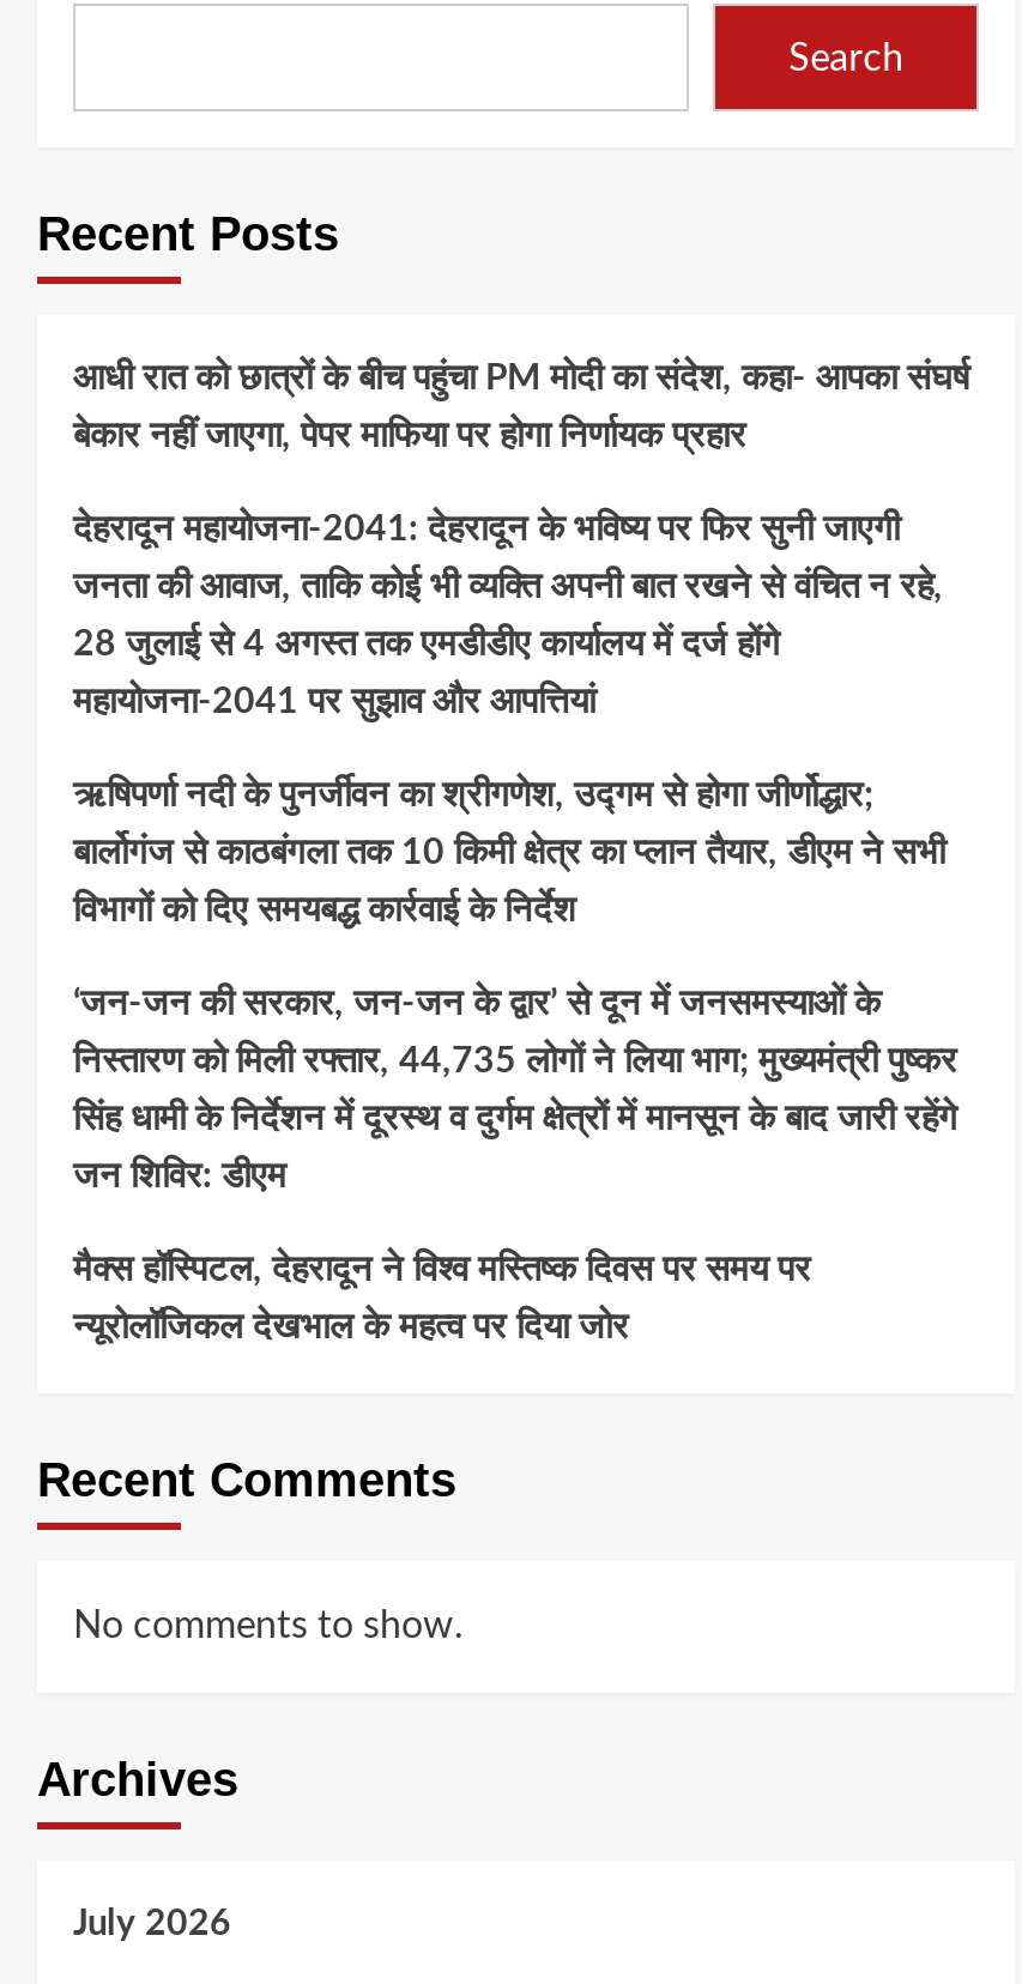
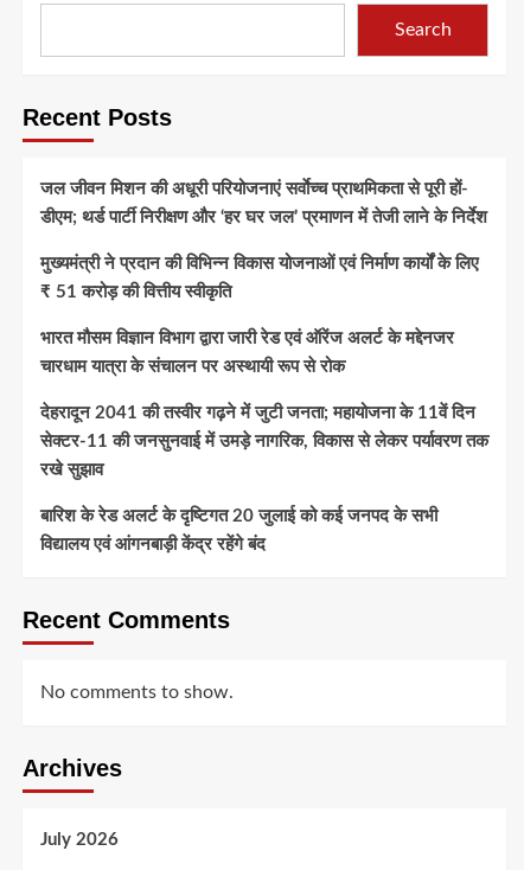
[73,361,969,1346] आधी रात को छात्रों के बीच पहुंचा PM मोदी का संदेश, कहा- आपका संघर्ष | बेकार नहीं जाएगा, पेपर माफिया पर होगा निर्णायक प्रहार | देहरादून महायोजना-2041: देहरादून के भविष्य पर फिर सुनी जाएगी | जनता की आवाज, ताकि कोई भी व्यक्ति अपनी बात रखने से वंचित न रहे, | 28 जुलाई से 4 अगस्त तक एमडीडीए कार्यालय में दर्ज होंगे | महायोजना-2041 पर सुझाव और आपत्तियां | ऋषिपर्णा नदी के पुनर्जीवन का श्रीगणेश, उद्गम से होगा जीर्णोद्धार; | बार्लोगंज से काठबंगला तक 10 किमी क्षेत्र का प्लान तैयार, डीएम ने सभी | विभागों को दिए समयबद्ध कार्रवाई के निर्देश | ‘जन-जन की सरकार, जन-जन के द्वार’ से दून में जनसमस्याओं के | निस्तारण को मिली रफ्तार, 44,735 लोगों ने लिया भाग; मुख्यमंत्री पुष्कर | सिंह धामी के निर्देशन में दूरस्थ व दुर्गम क्षेत्रों में मानसून के बाद जारी रहेंगे | जन शिविर: डीएम | मैक्स हॉस्पिटल, देहरादून ने विश्व मस्तिष्क दिवस पर समय पर | न्यूरोलॉजिकल देखभाल के महत्व पर दिया जोर -> [40,180,488,553] जल जीवन मिशन की अधूरी परियोजनाएं सर्वाेच्च प्राथमिकता से पूरी हों- | डीएम; थर्ड पार्टी निरीक्षण और ‘हर घर जल’ प्रमाणन में तेजी लाने के निर्देश | मुख्यमंत्री ने प्रदान की विभिन्न विकास योजनाओं एवं निर्माण कार्यों के लिए | ₹ 51 करोड़ की वित्तीय स्वीकृति | भारत मौसम विज्ञान विभाग द्वारा जारी रेड एवं ऑरेंज अलर्ट के मद्देनजर | चारधाम यात्रा के संचालन पर अस्थायी रूप से रोक | देहरादून 2041 की तस्वीर गढ़ने में जुटी जनता; महायोजना के 11वें दिन | सेक्टर-11 की जनसुनवाई में उमड़े नागरिक, विकास से लेकर पर्यावरण तक | रखे सुझाव | बारिश के रेड अलर्ट के दृष्टिगत 20 जुलाई को कई जनपद के सभी | विद्यालय एवं आंगनबाड़ी केंद्र रहेंगे बंद

